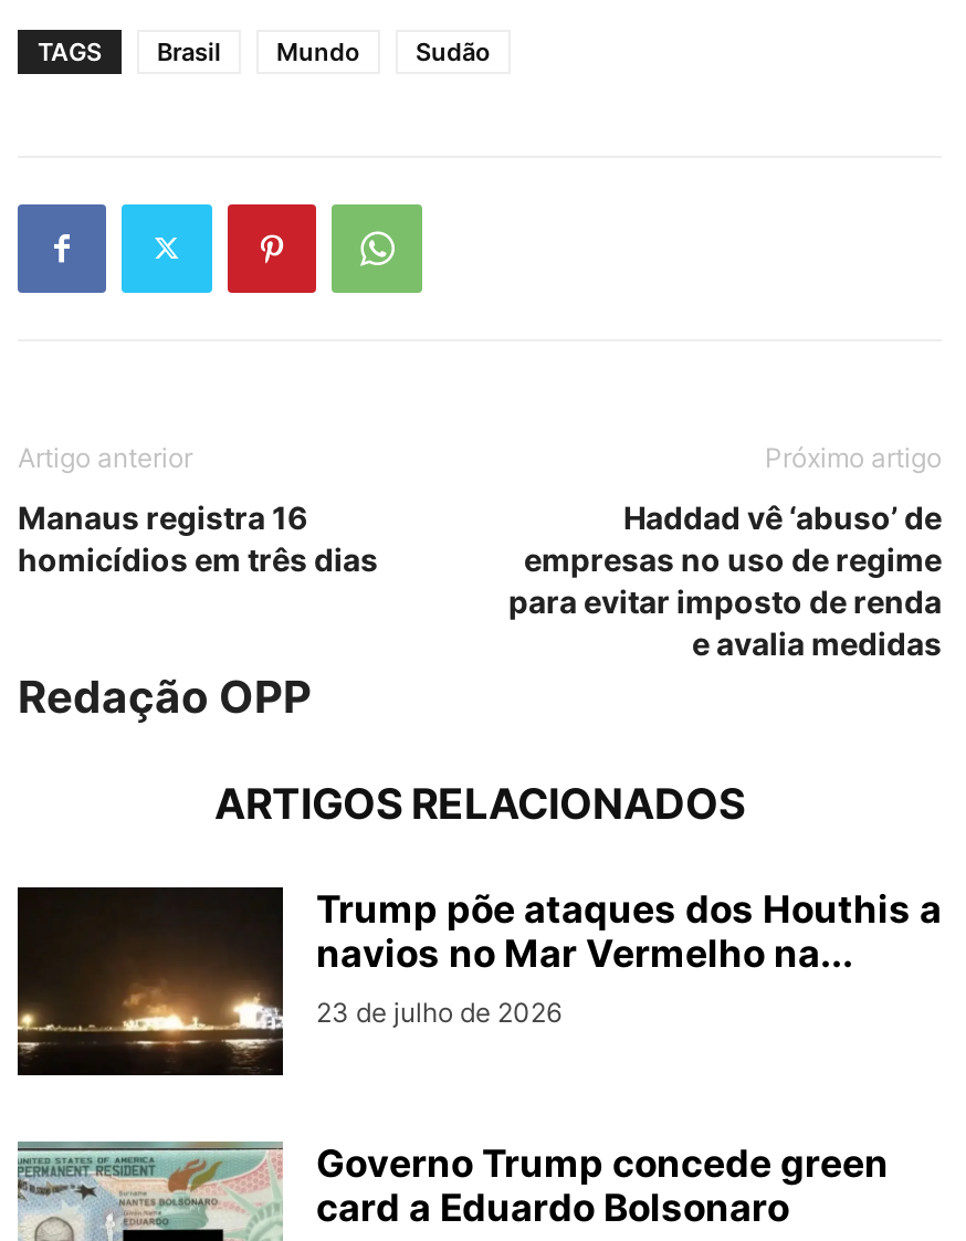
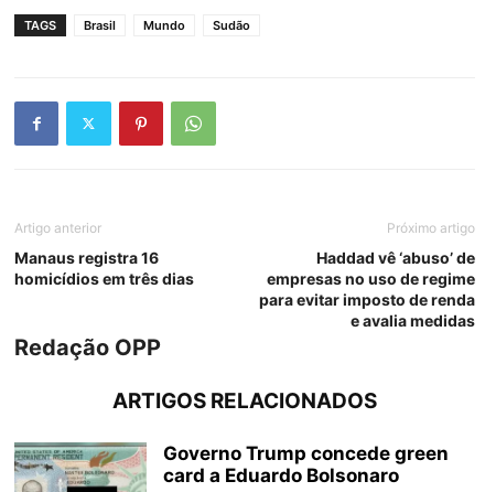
[15,885,942,1077] [image] | Trump põe ataques dos Houthis a | navios no Mar Vermelho na... | 23 de julho de 2026 -> none

